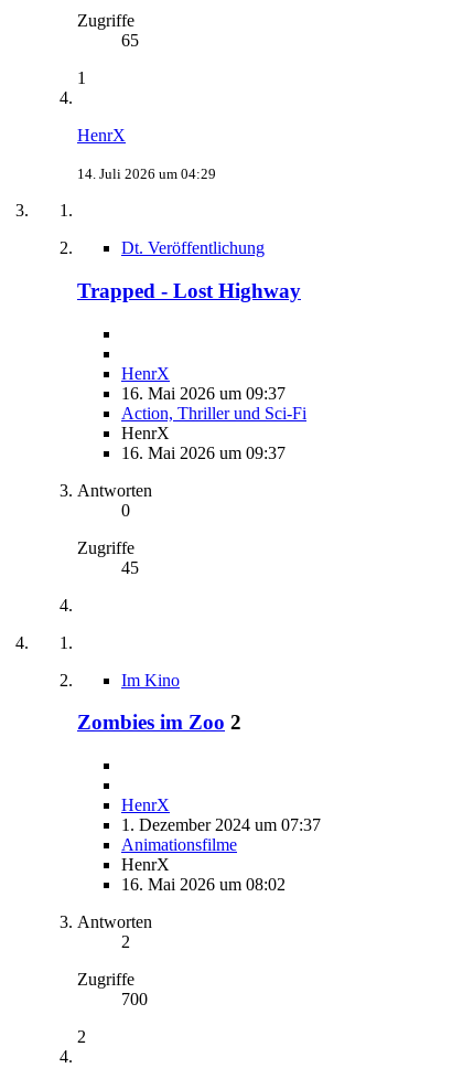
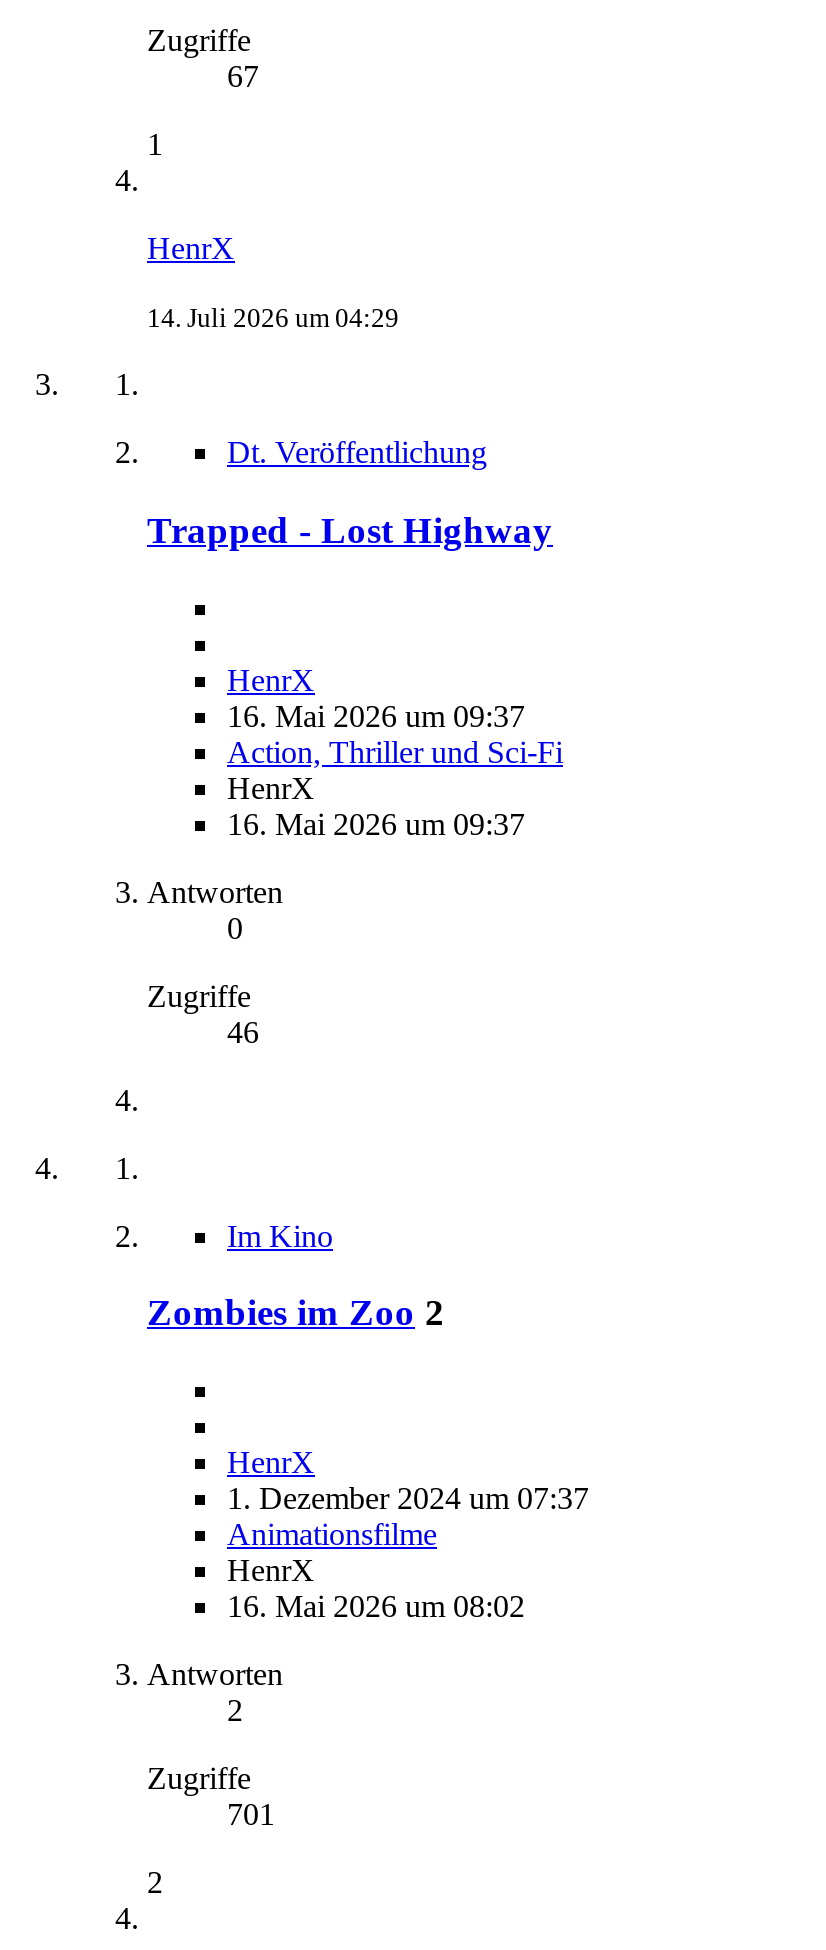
[121,31,139,50] 65 -> [227,59,259,93] 67
[121,558,139,577] 45 -> [227,1014,259,1048] 46
[121,990,148,1009] 700 -> [227,1797,275,1831] 701

